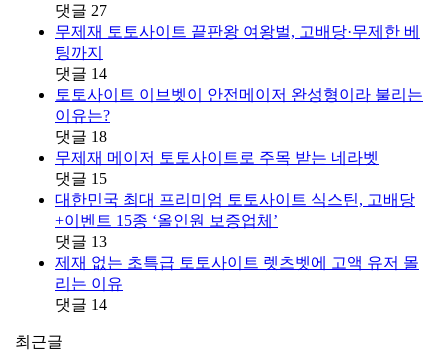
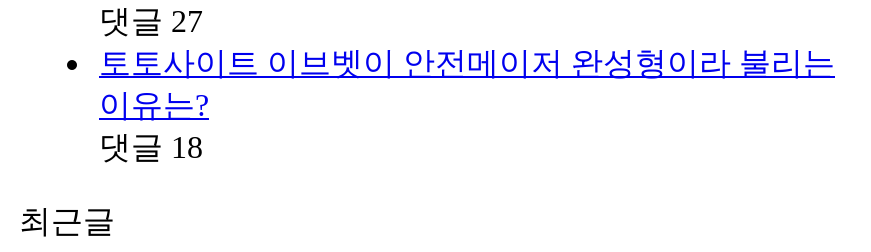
[55,23,420,82] 무제재 토토사이트 끝판왕 여왕벌, 고배당·무제한 베 | 팅까지 | 댓글 14 -> none
[55,149,419,313] 무제재 메이저 토토사이트로 주목 받는 네라벳 | 댓글 15 | 대한민국 최대 프리미엄 토토사이트 식스틴, 고배당 | +이벤트 15종 ‘올인원 보증업체’ | 댓글 13 | 제재 없는 초특급 토토사이트 렛츠벳에 고액 유저 몰 | 리는 이유 | 댓글 14 -> none

